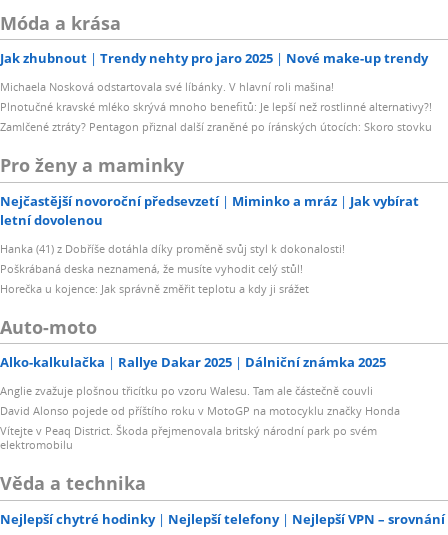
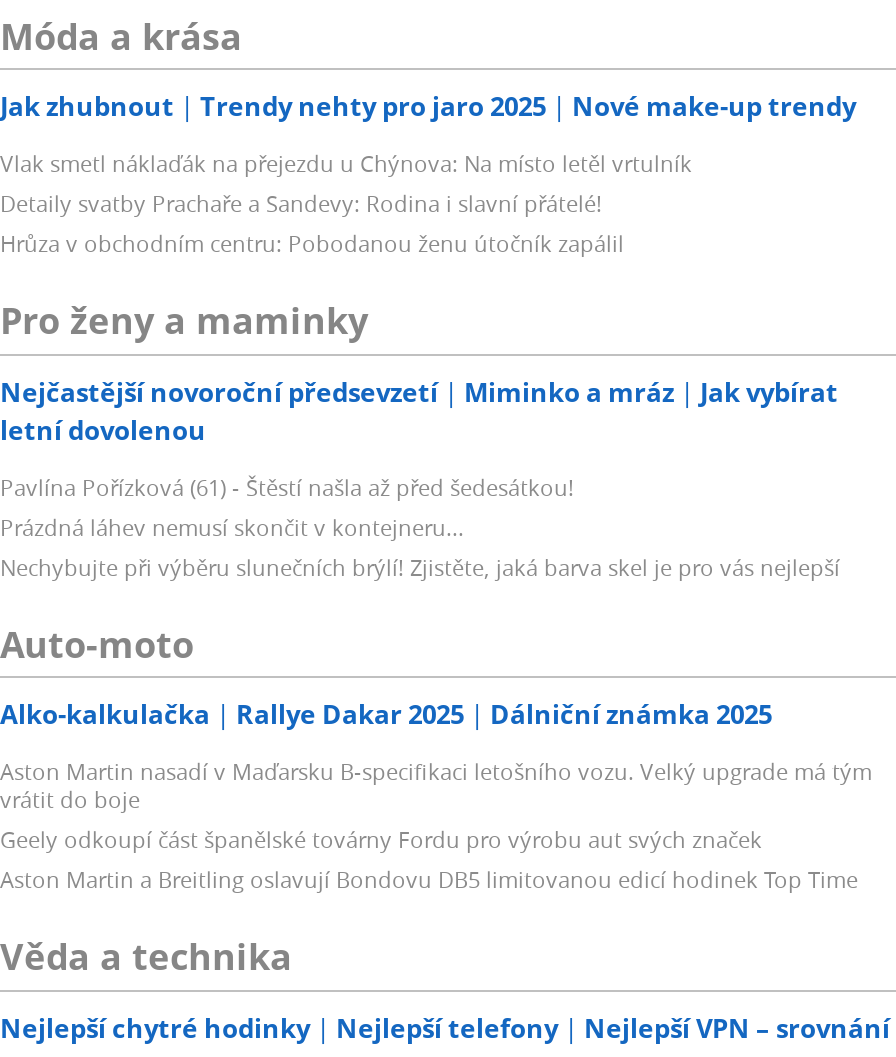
[0,79,432,134] Michaela Nosková odstartovala své líbánky. V hlavní roli mašina! | Plnotučné kravské mléko skrývá mnoho benefitů: Je lepší než rostlinné alternativy?! | Zamlčené ztráty? Pentagon přiznal další zraněné po íránských útocích: Skoro stovku -> [0,148,692,258] Vlak smetl náklaďák na přejezdu u Chýnova: Na místo letěl vrtulník | Detaily svatby Prachaře a Sandevy: Rodina i slavní přátelé! | Hrůza v obchodním centru: Pobodanou ženu útočník zapálil
[0,240,345,295] Hanka (41) z Dobříše dotáhla díky proměně svůj styl k dokonalosti! | Poškrábaná deska neznamená, že musíte vyhodit celý stůl! | Horečka u kojence: Jak správně změřit teplotu a kdy ji srážet -> [0,471,840,581] Pavlína Pořízková (61) - Štěstí našla až před šedesátkou! | Prázdná láhev nemusí skončit v kontejneru... | Nechybujte při výběru slunečních brýlí! Zjistěte, jaká barva skel je pro vás nejlepší
[0,383,400,452] Anglie zvažuje plošnou třicítku po vzoru Walesu. Tam ale částečně couvli | David Alonso pojede od příštího roku v MotoGP na motocyklu značky Honda | Vítejte v Peaq District. Škoda přejmenovala britský národní park po svém | elektromobilu -> [0,756,872,894] Aston Martin nasadí v Maďarsku B-specifikaci letošního vozu. Velký upgrade má tým | vrátit do boje | Geely odkoupí část španělské továrny Fordu pro výrobu aut svých značek | Aston Martin a Breitling oslavují Bondovu DB5 limitovanou edicí hodinek Top Time

